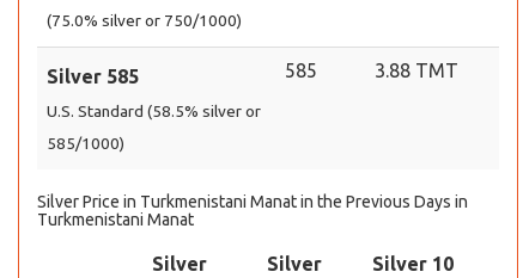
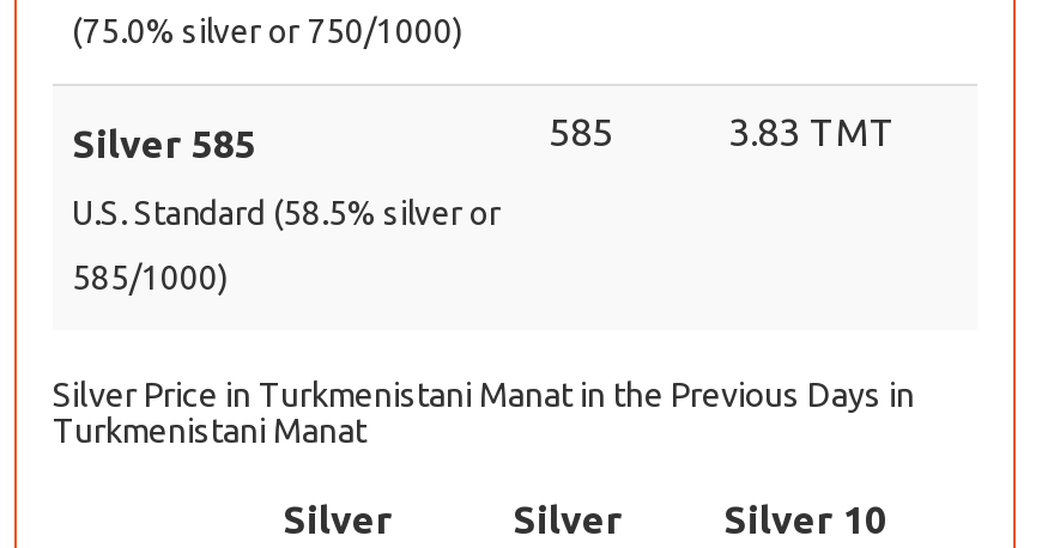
[375,60,458,81] 3.88 TMT -> [728,110,896,153] 3.83 TMT

